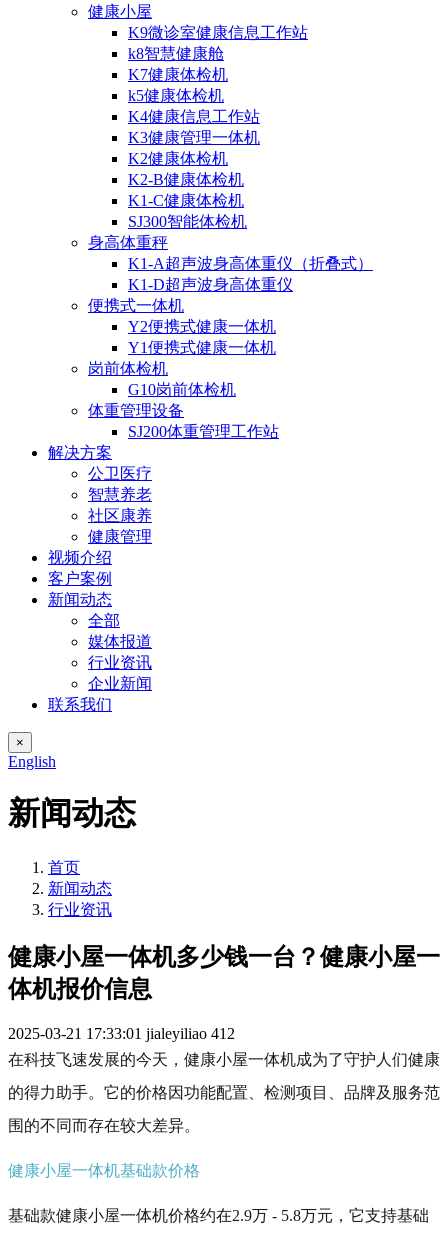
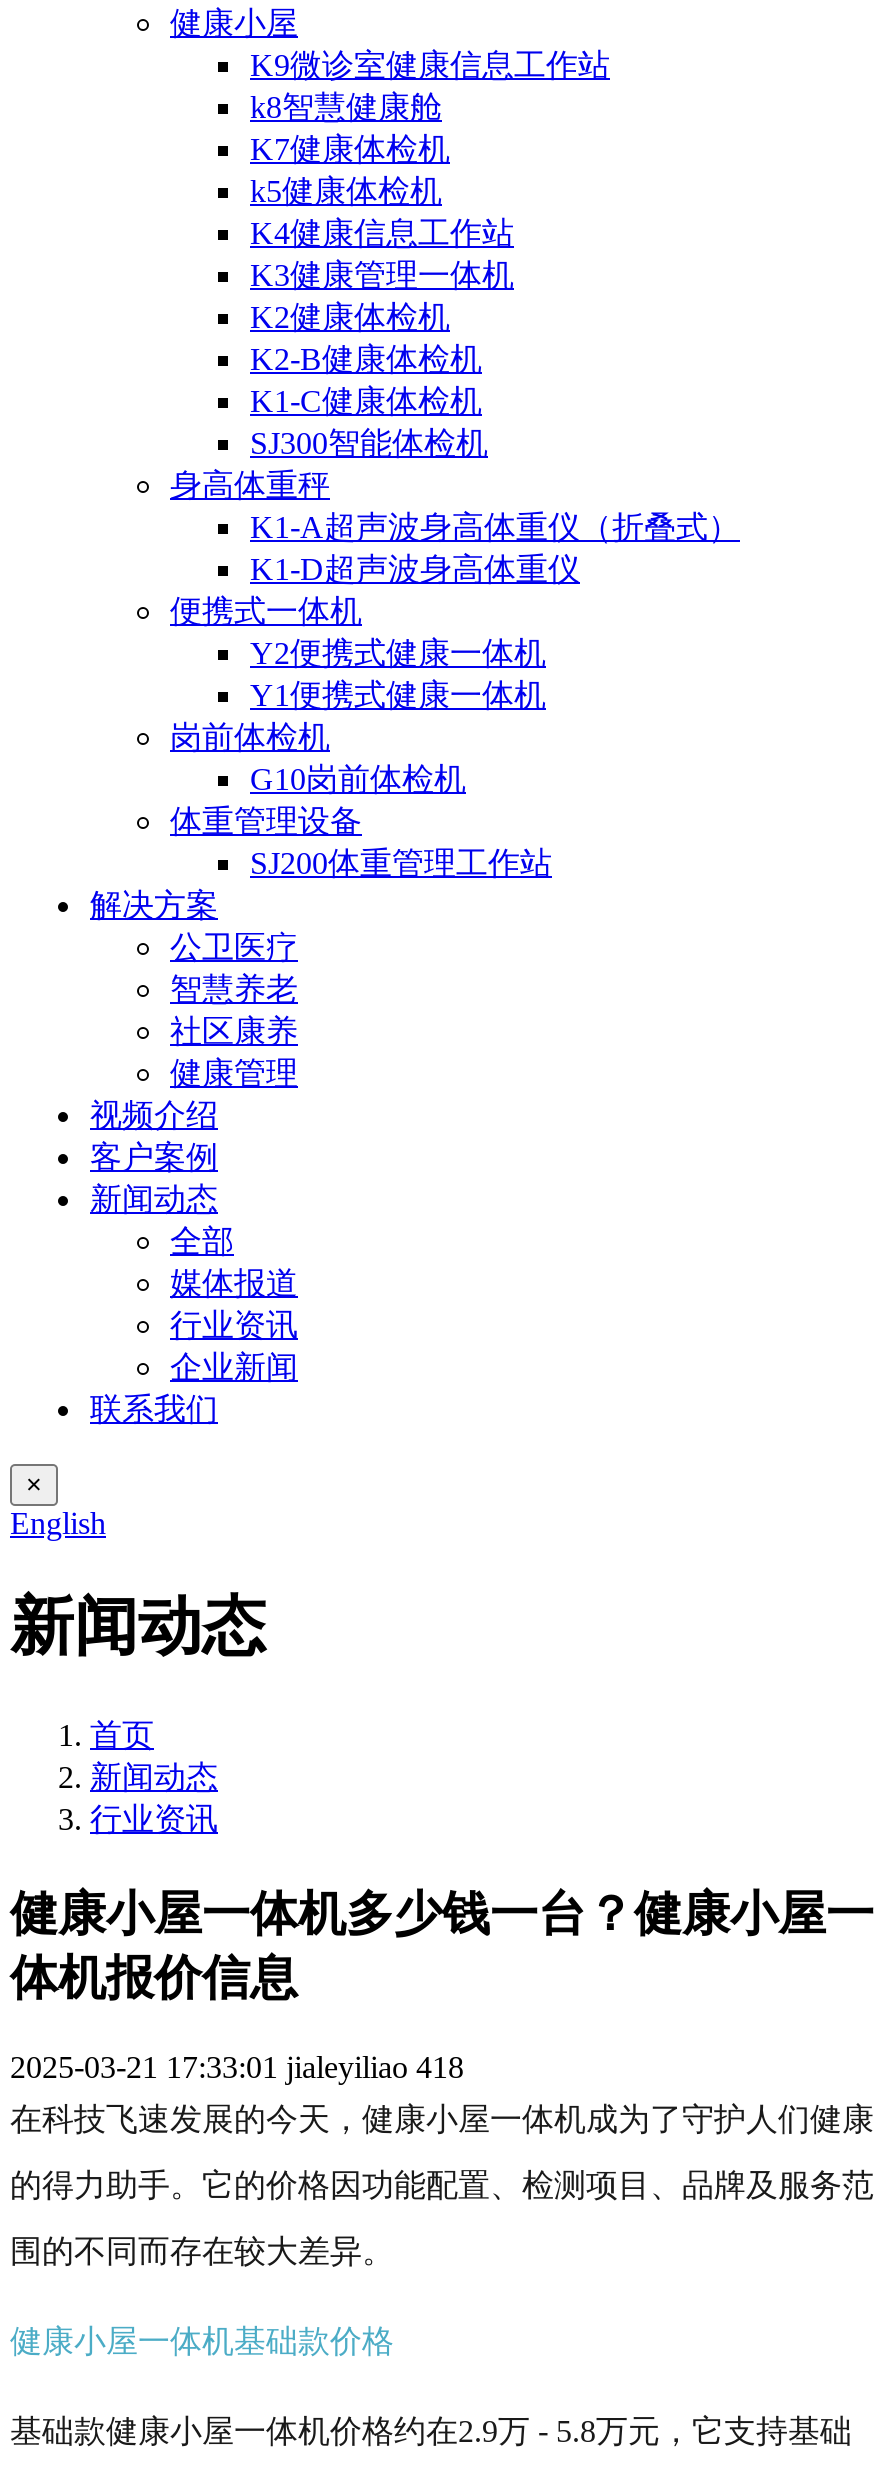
[8,1025,235,1042] 2025-03-21 17:33:01 jialeyiliao 412 -> [10,2049,464,2083] 2025-03-21 17:33:01 jialeyiliao 418

